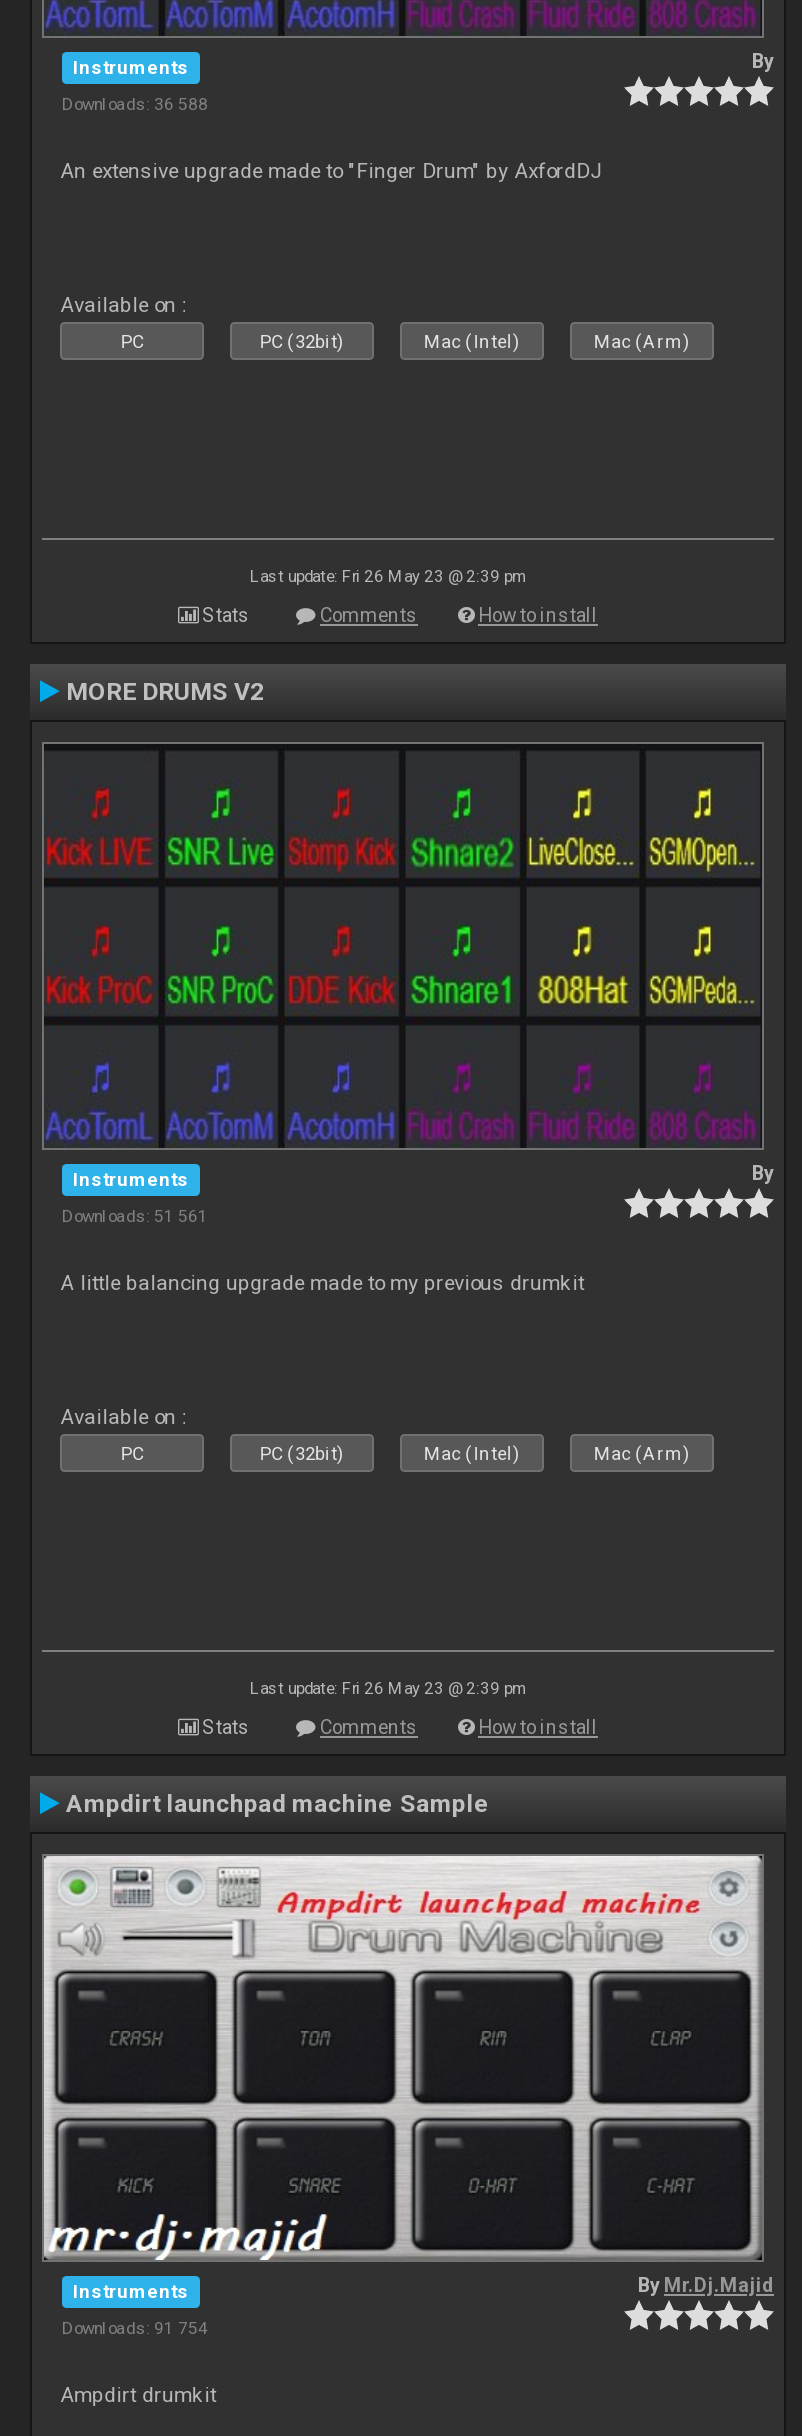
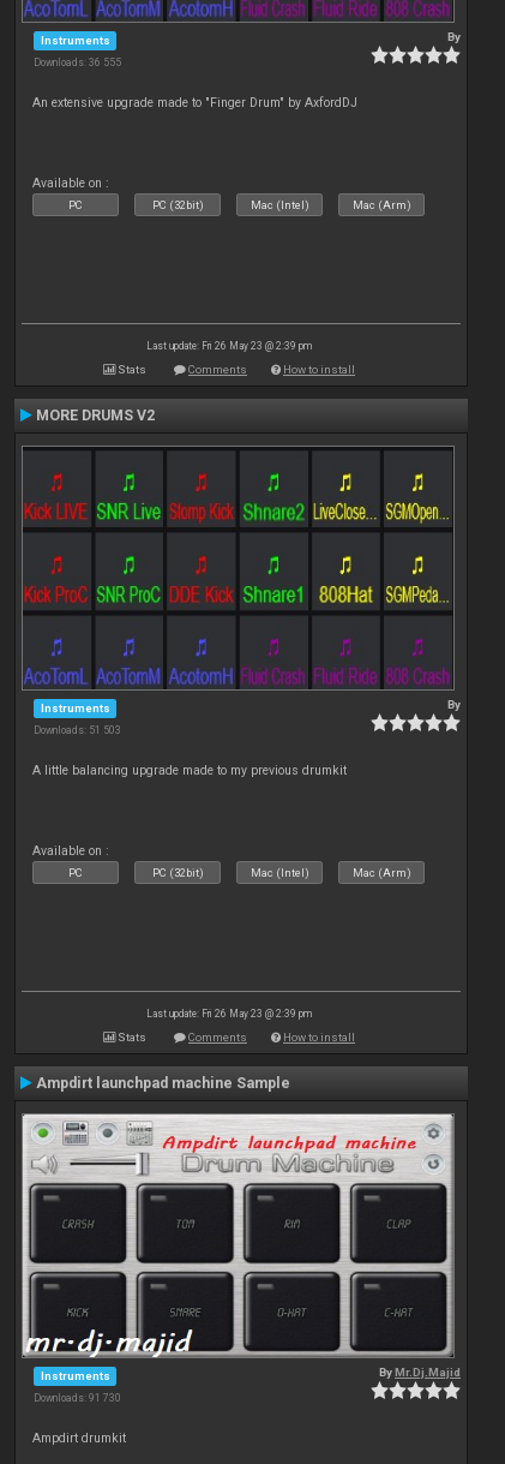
[62,93,208,113] Downloads: 36 588 -> [34,56,121,68] Downloads: 36 555
[62,1205,208,1225] Downloads: 51 561 -> [34,724,121,736] Downloads: 51 503
[62,2317,208,2337] Downloads: 91 754 -> [34,1392,121,1404] Downloads: 91 730

